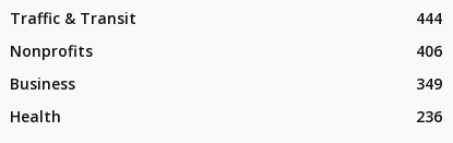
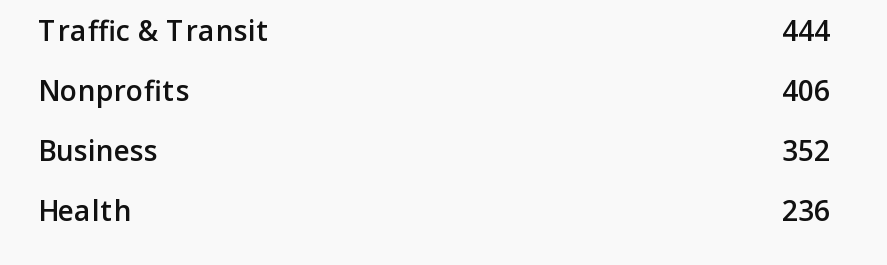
[416,73,442,94] 349 -> [782,131,830,169] 352

